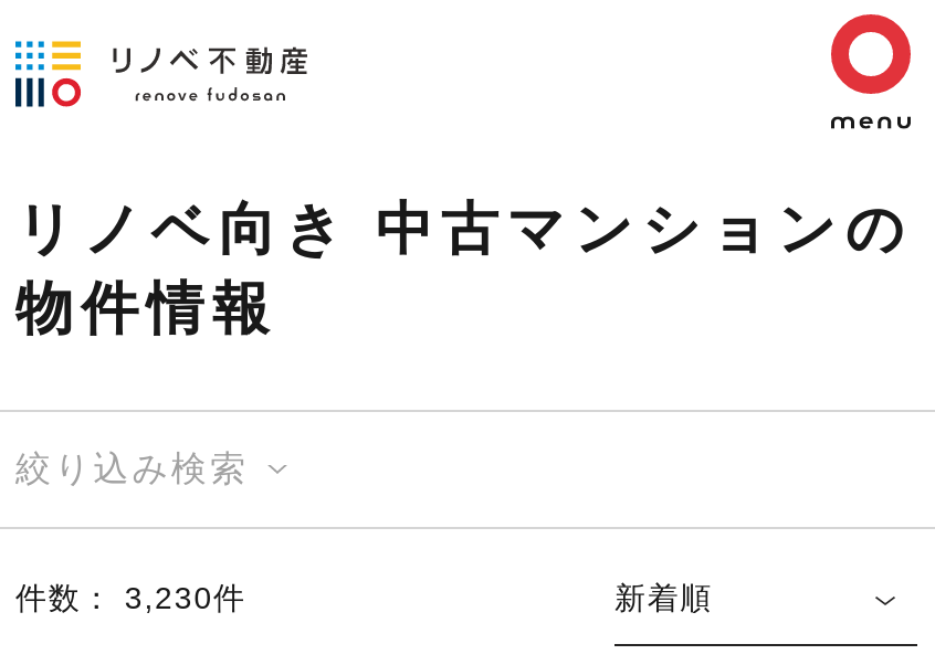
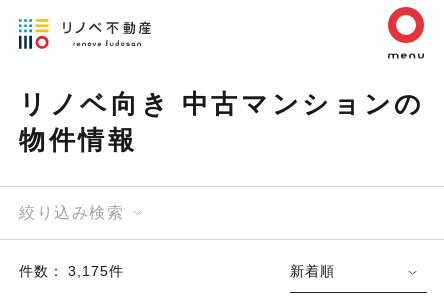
[15,580,246,615] 件数： 3,230件 -> [19,263,123,279] 件数： 3,175件

